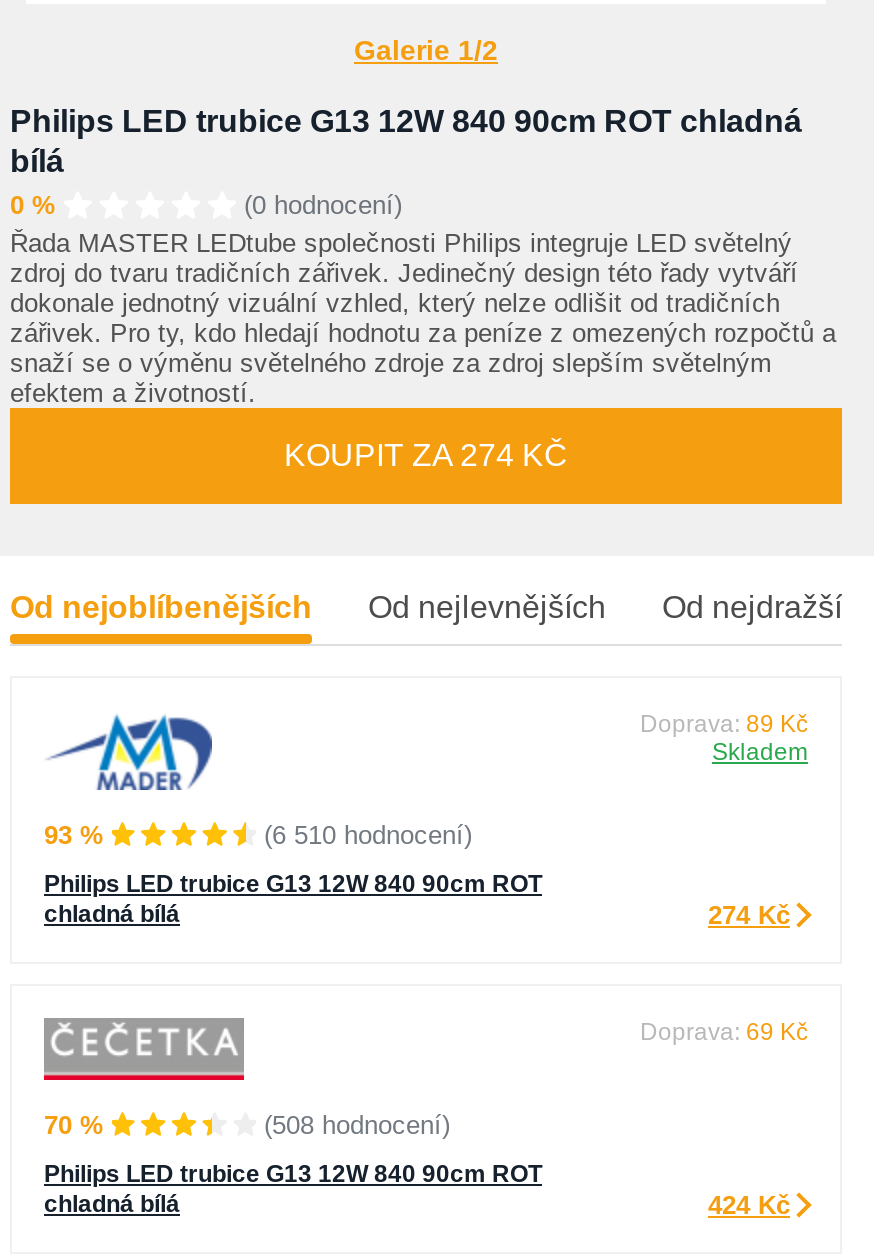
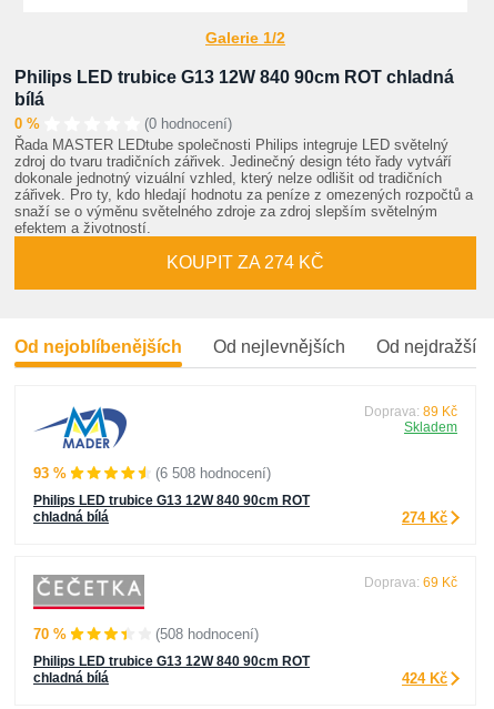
[264,819,472,849] (6 510 hodnocení) -> [155,464,271,481] (6 508 hodnocení)

